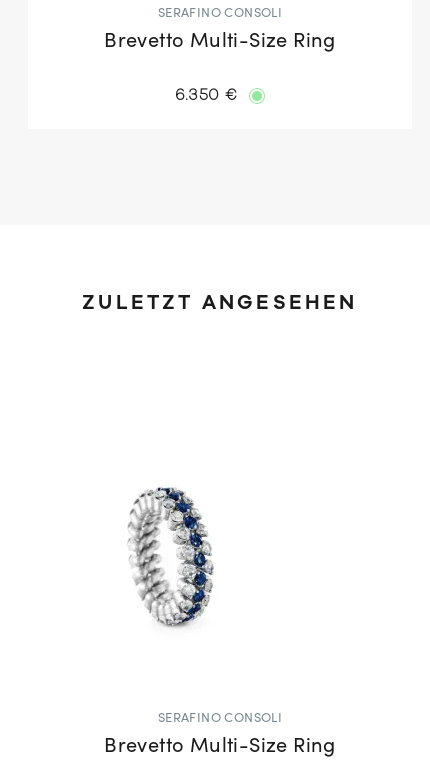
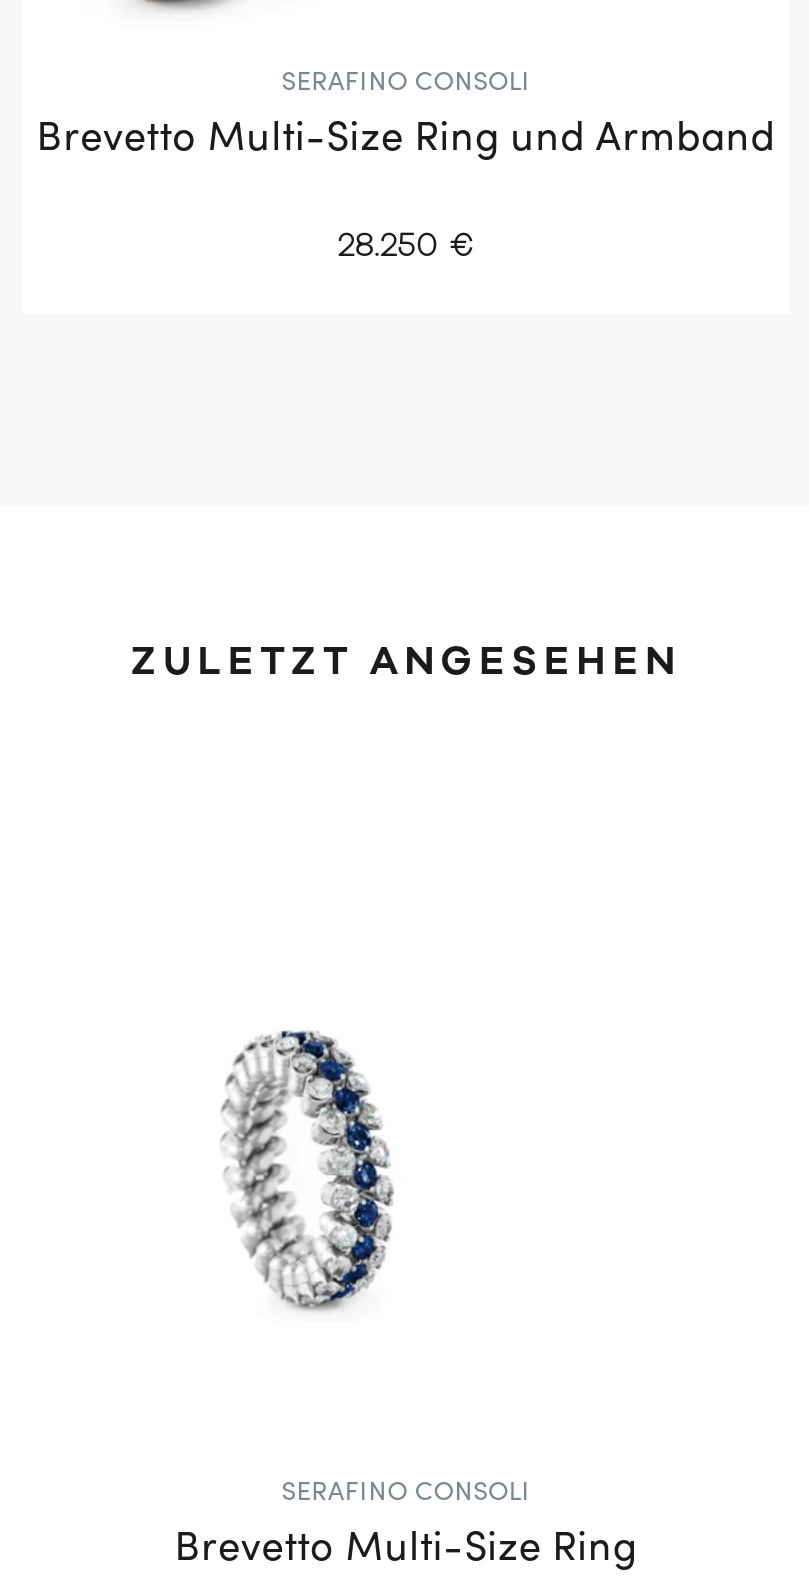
[104,33,336,53] Brevetto Multi-Size Ring -> [37,123,775,163] Brevetto Multi-Size Ring und Armband
[175,84,237,106] 6.350 € -> [338,225,474,269] 28.250 €

